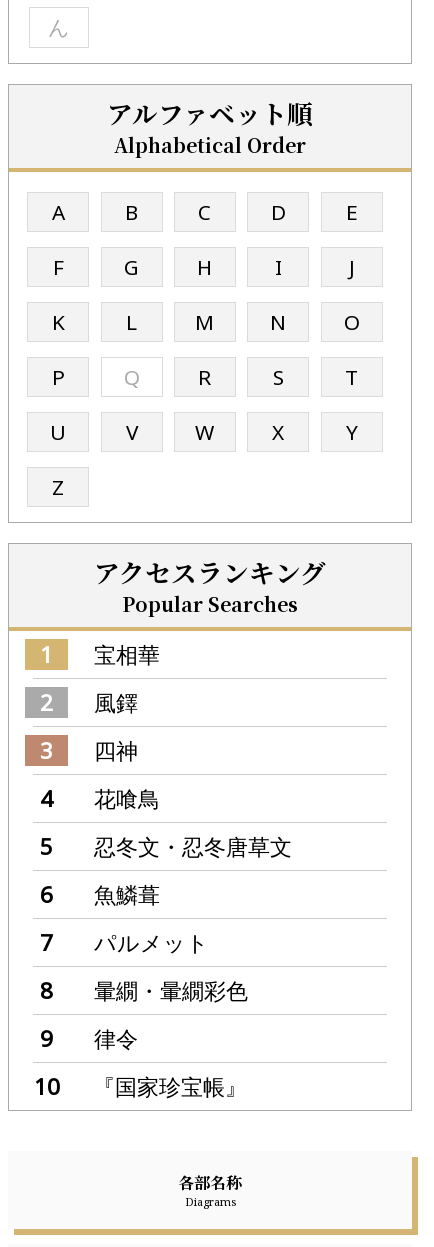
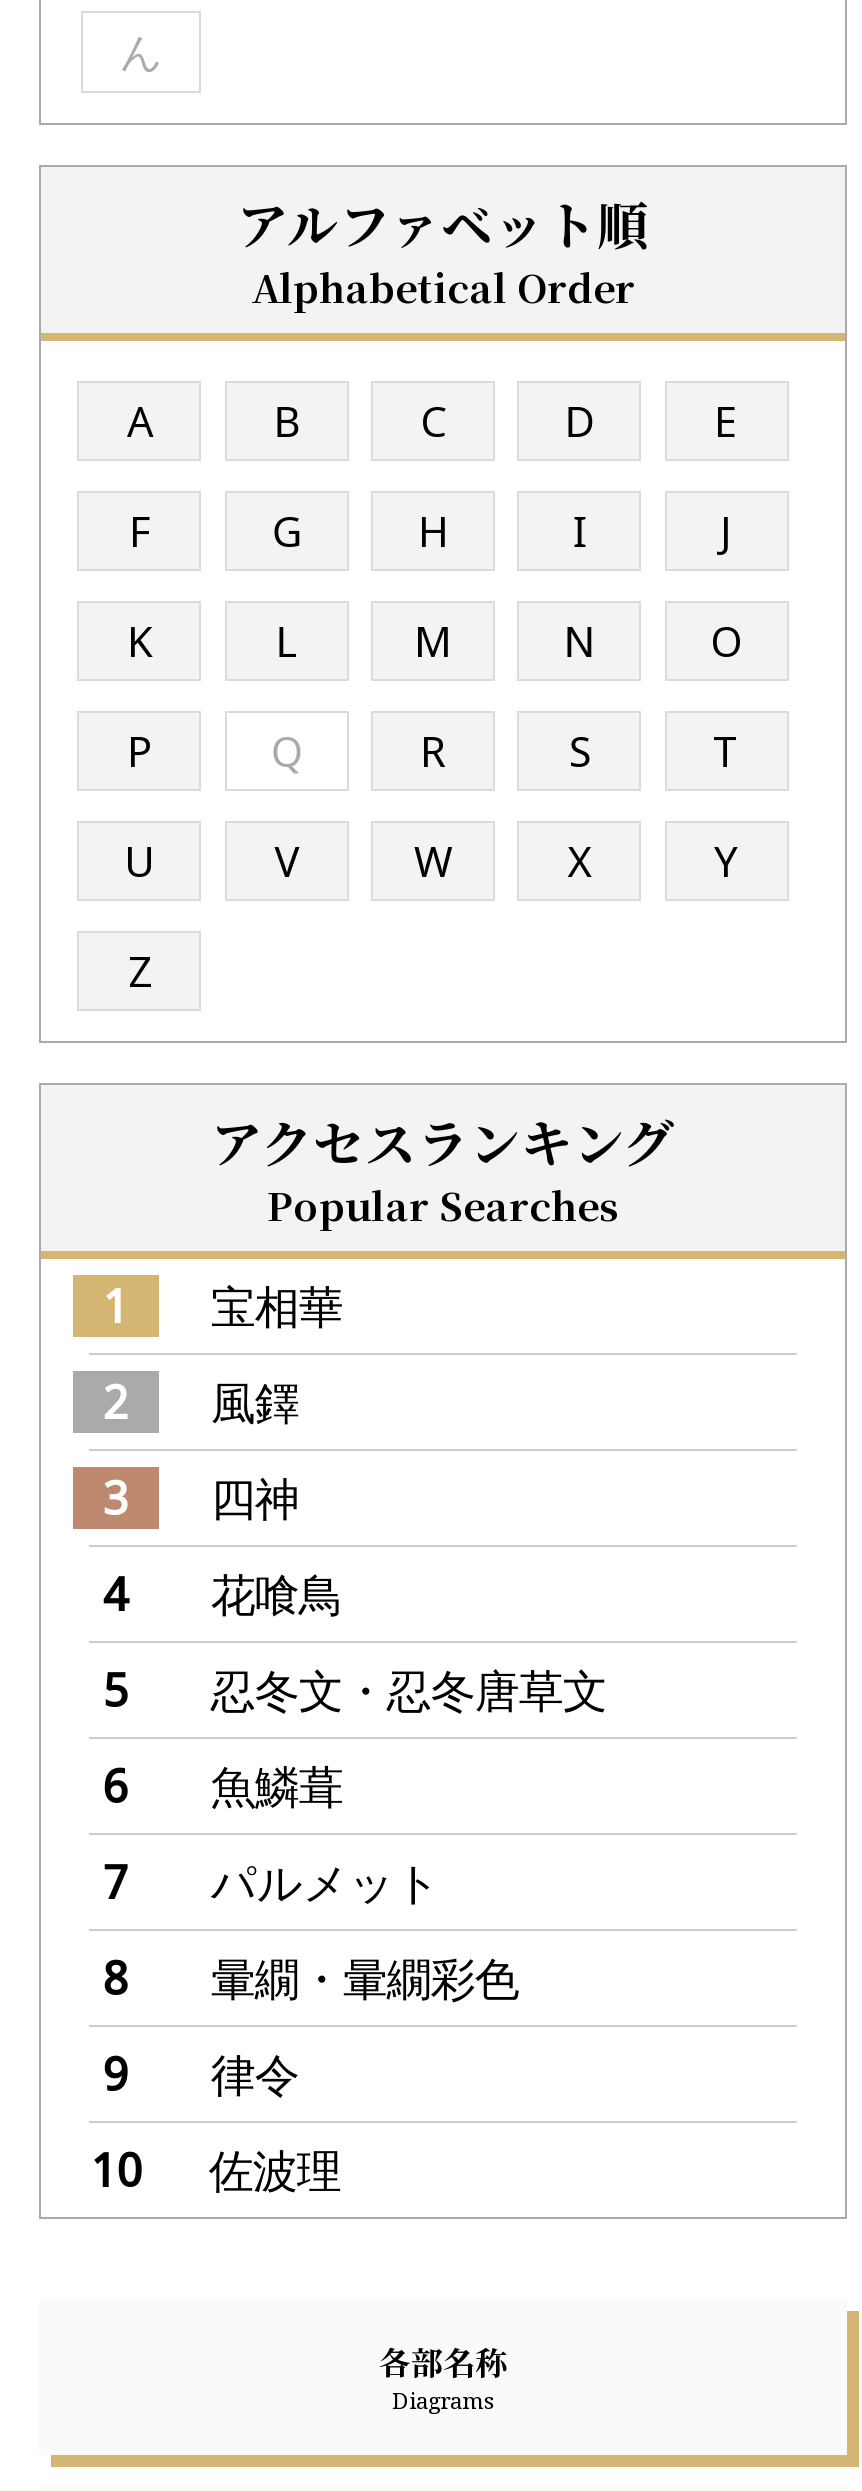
[93,1071,247,1102] 『国家珍宝帳』 -> [209,2139,341,2201] 佐波理

